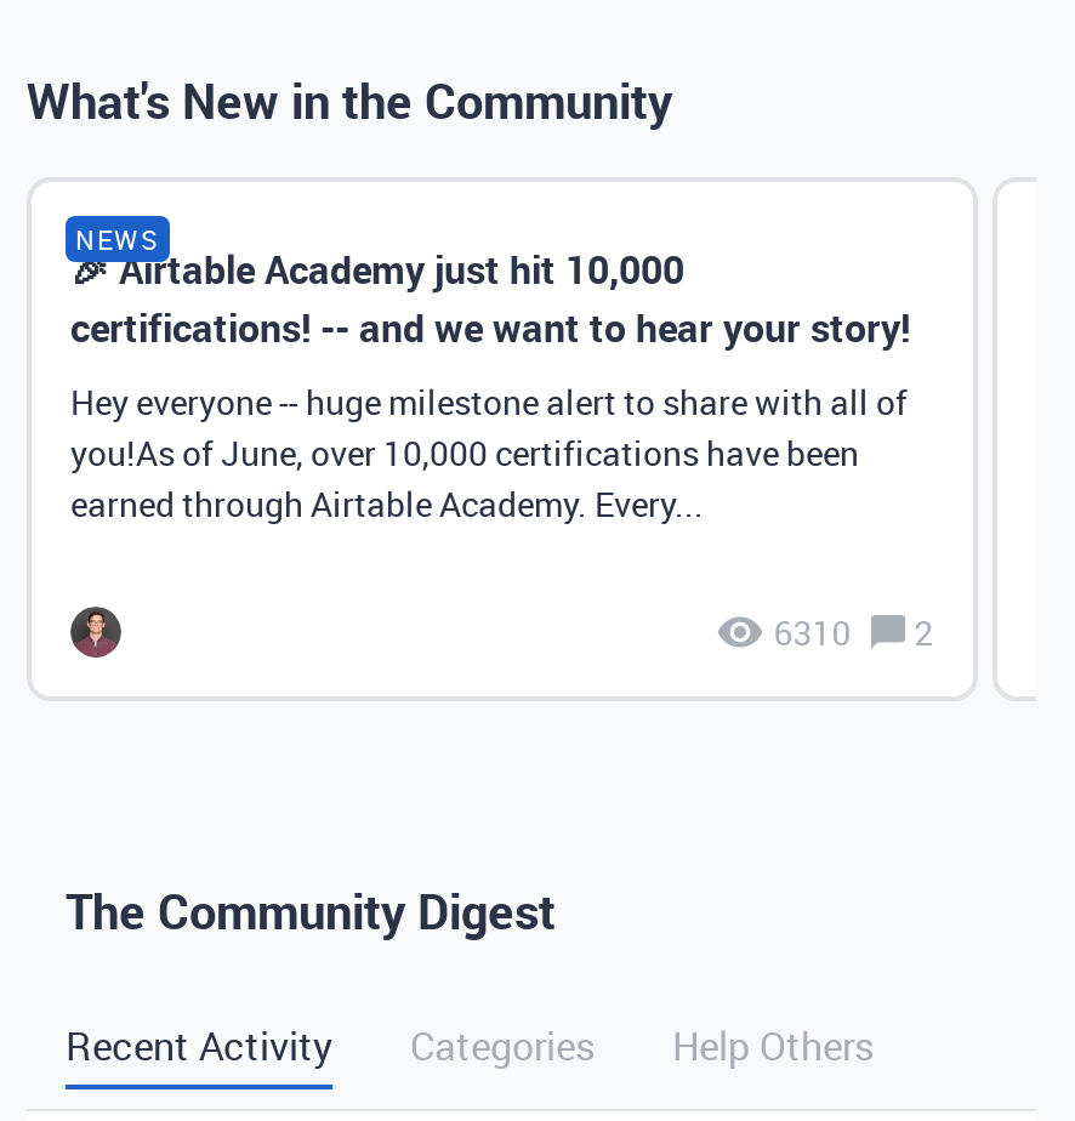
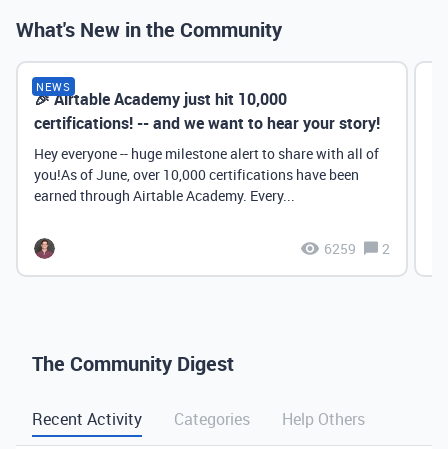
[774,609,934,655] 6310 2 -> [324,239,390,258] 6259 2

